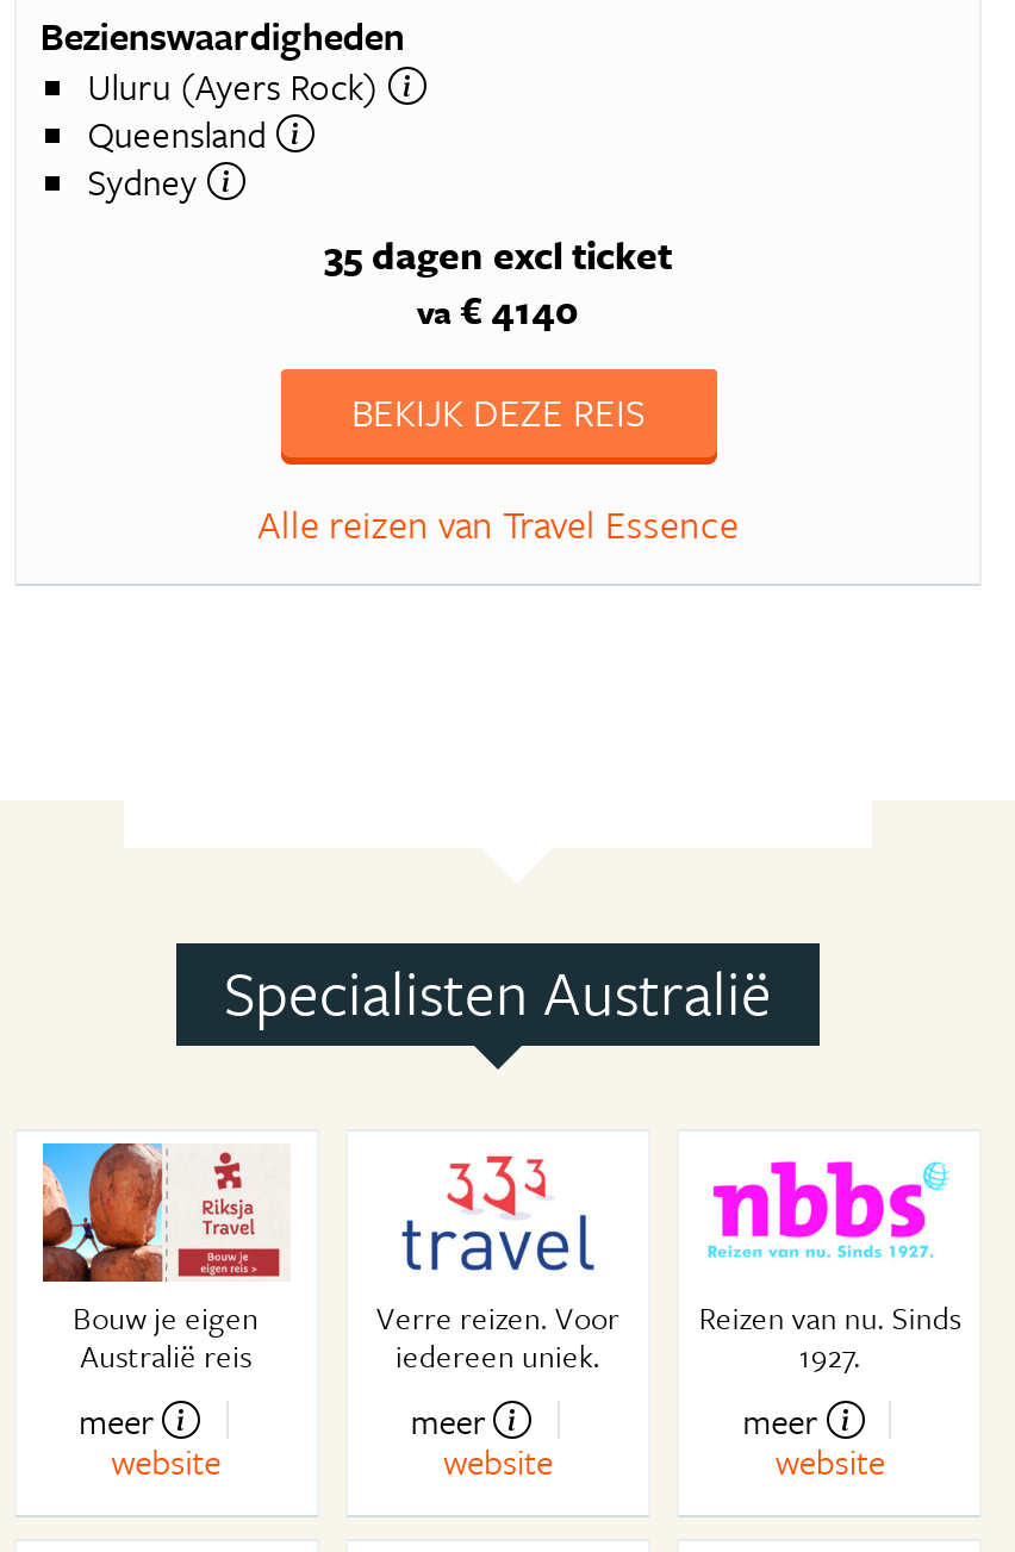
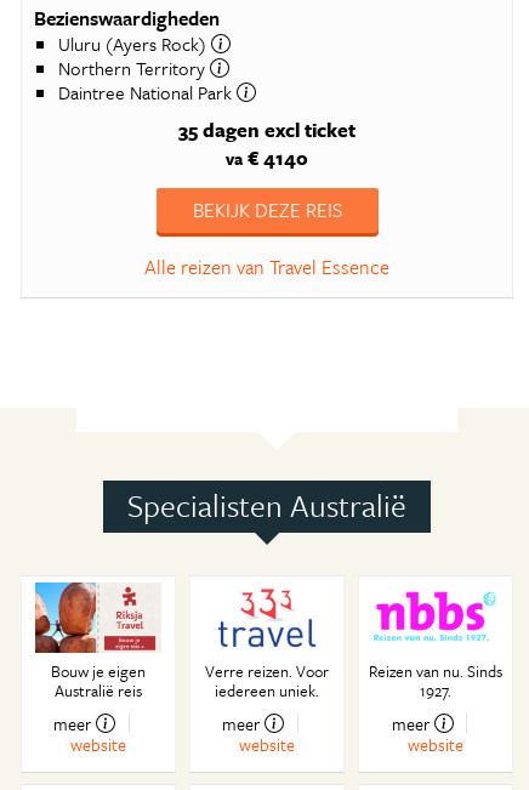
[88,106,276,206] Queensland | Sydney -> [58,54,236,105] Northern Territory | Daintree National Park

